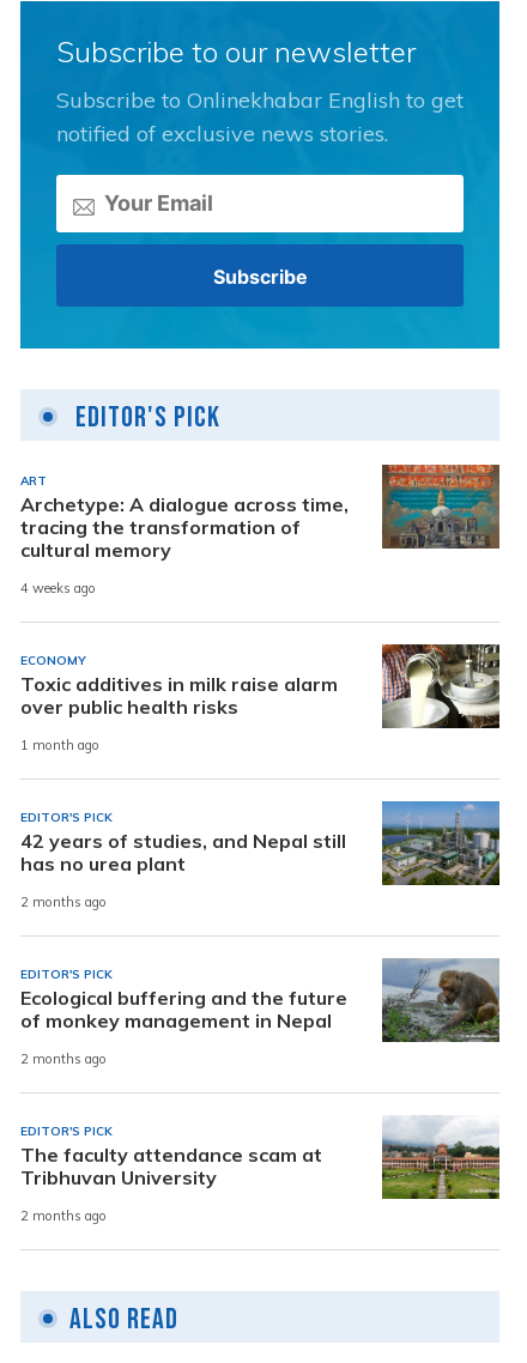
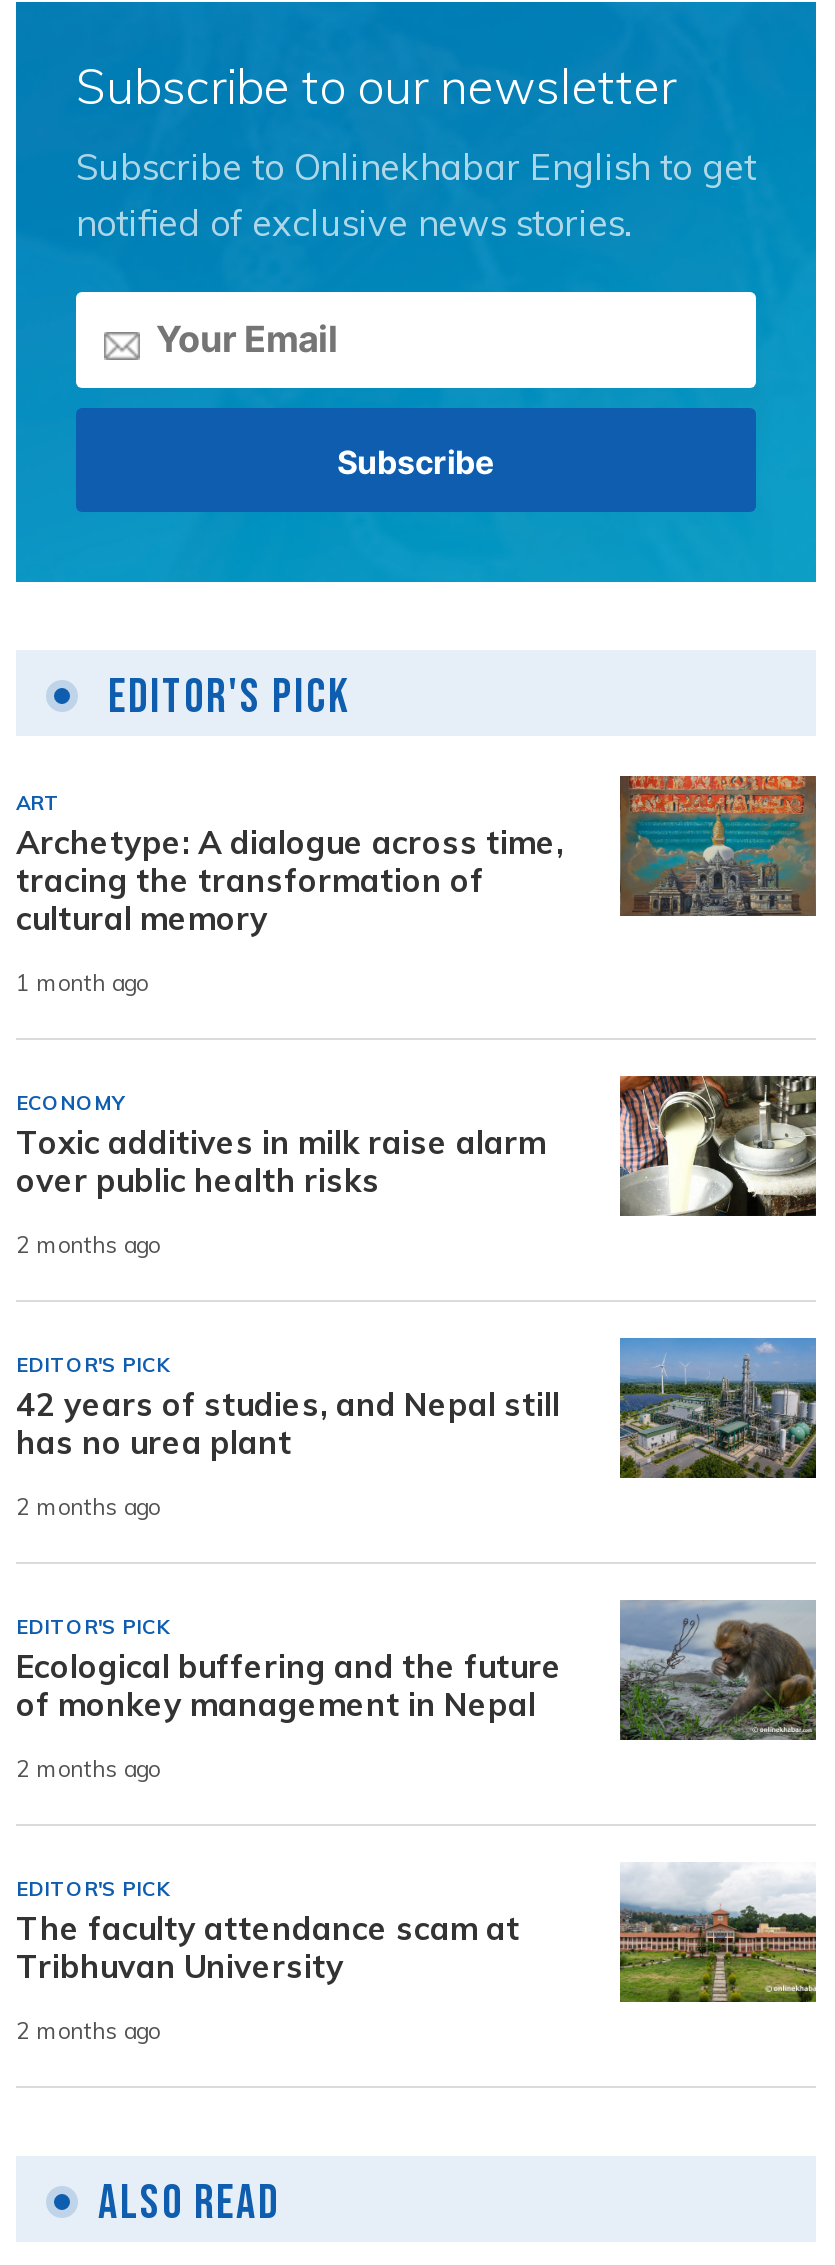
[20,580,96,597] 4 weeks ago -> [16,969,148,997] 1 month ago
[20,737,99,754] 1 month ago -> [16,1231,160,1259] 2 months ago

